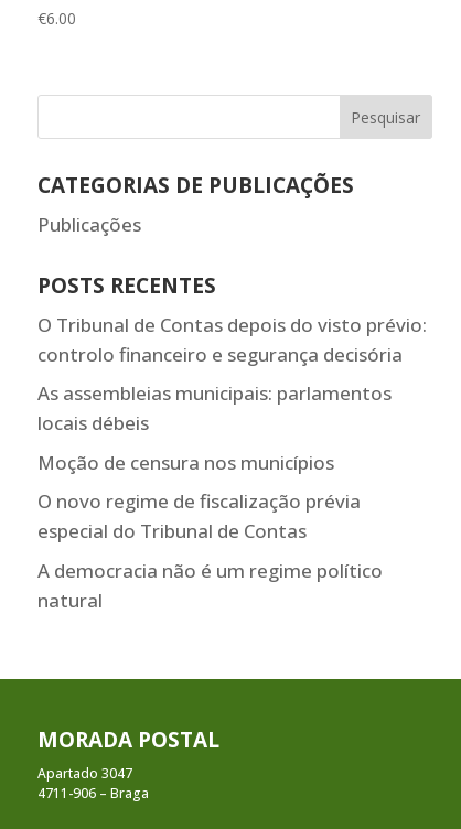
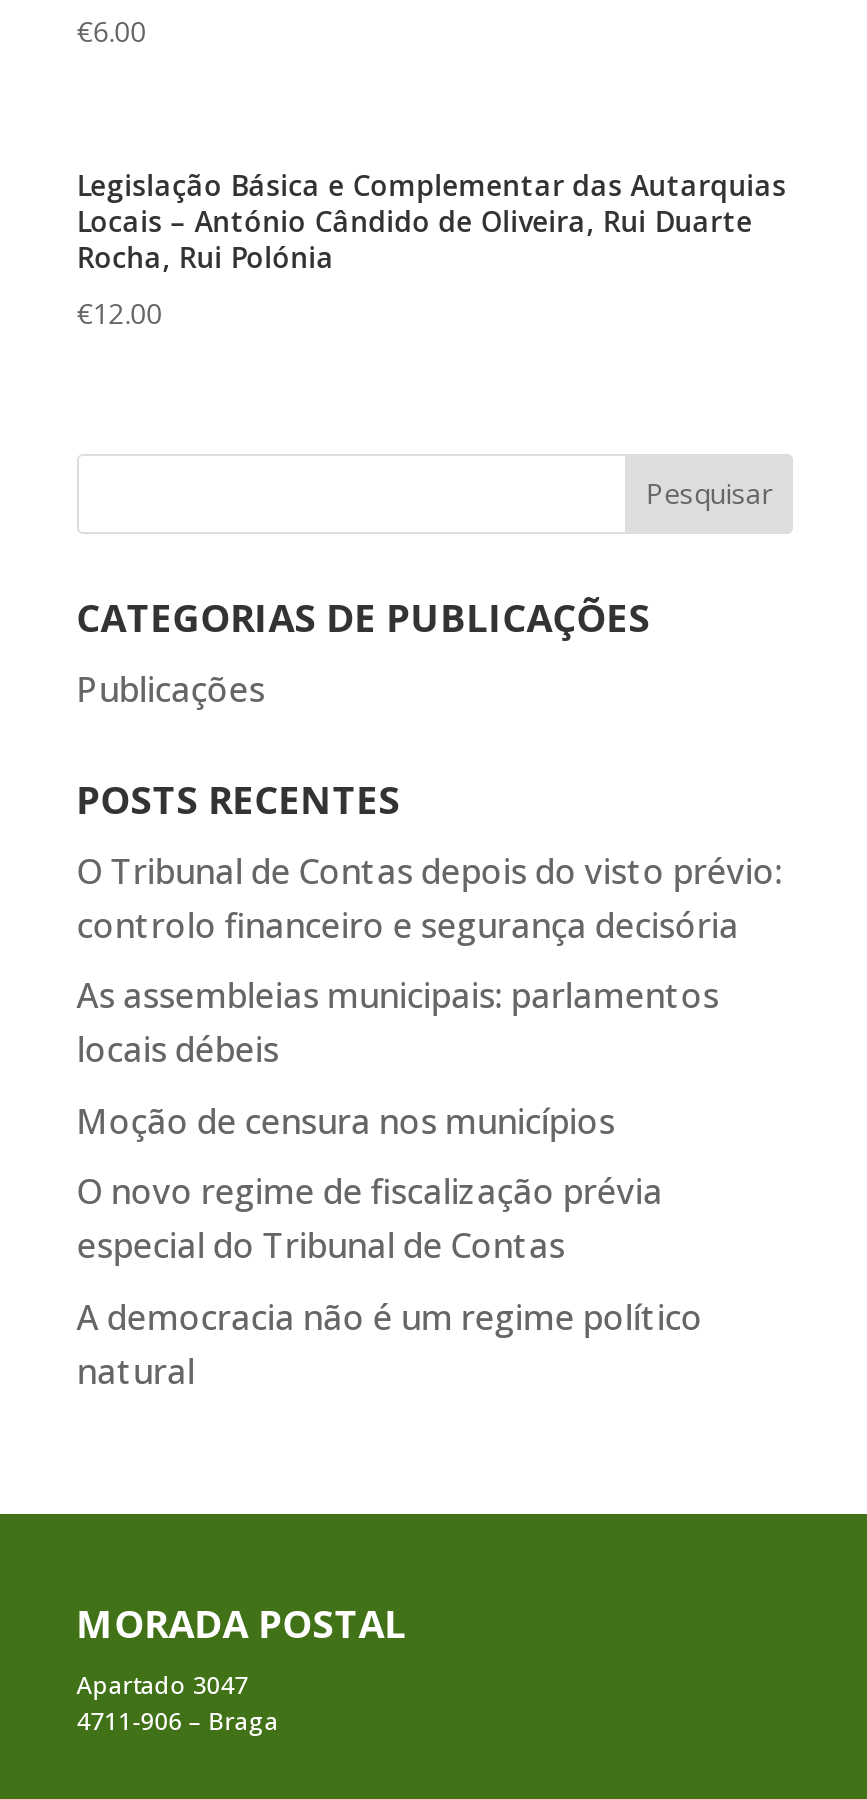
none -> [77,167,787,333] Legislação Básica e Complementar das Autarquias | Locais – António Cândido de Oliveira, Rui Duarte | Rocha, Rui Polónia | €12.00

